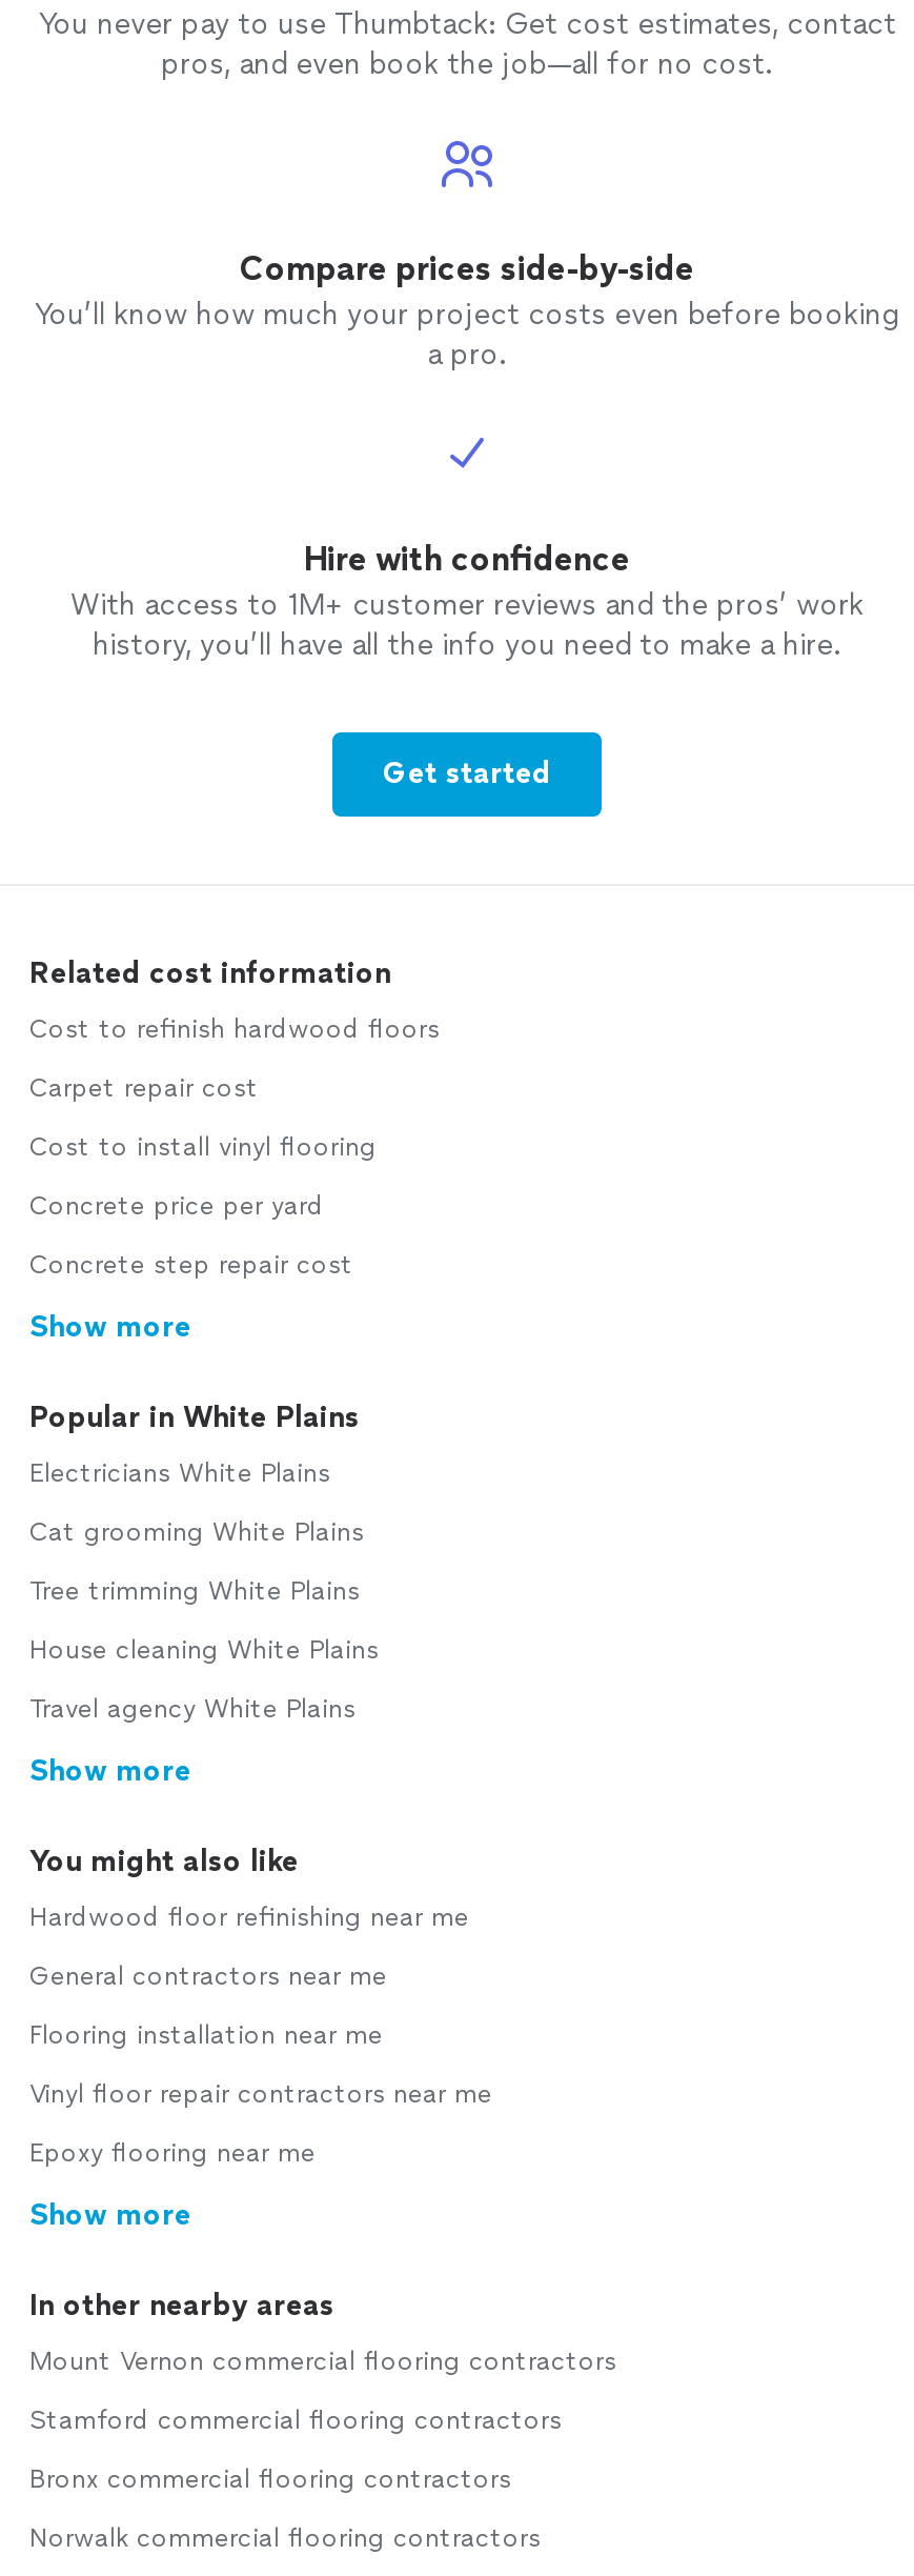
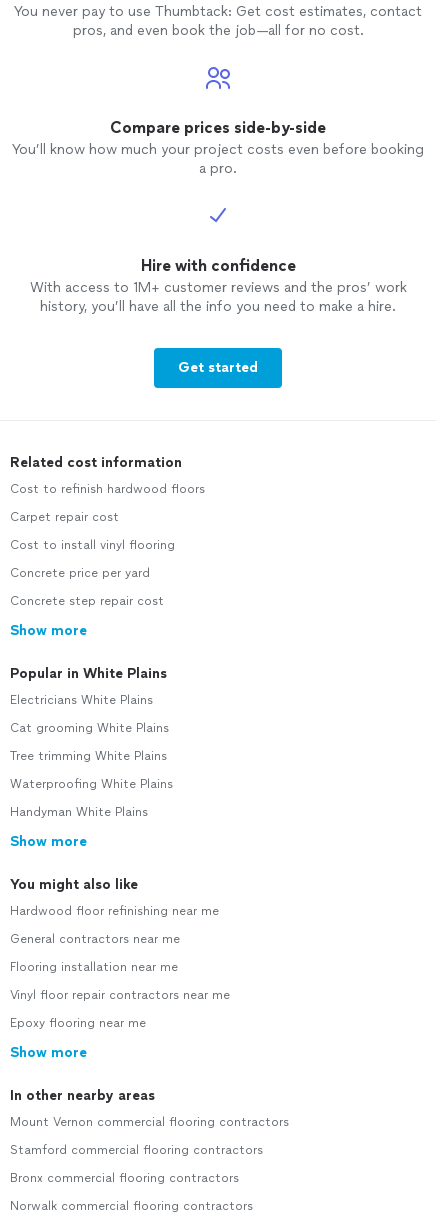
[29,1635,379,1665] House cleaning White Plains -> [10,777,173,791] Waterproofing White Plains
[29,1694,356,1724] Travel agency White Plains -> [10,805,148,819] Handyman White Plains

